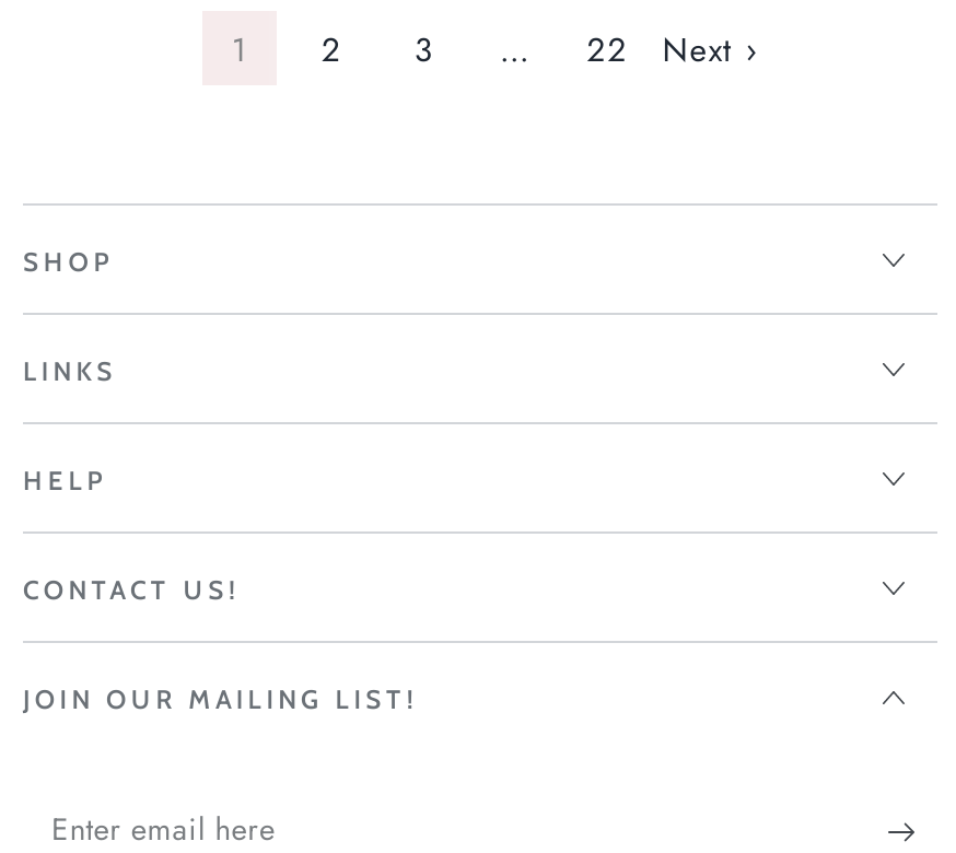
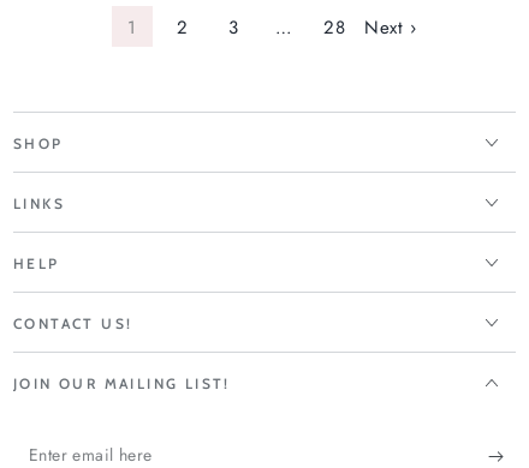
[587,25,629,73] 22 -> [324,14,345,40] 28

